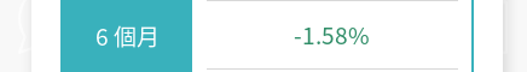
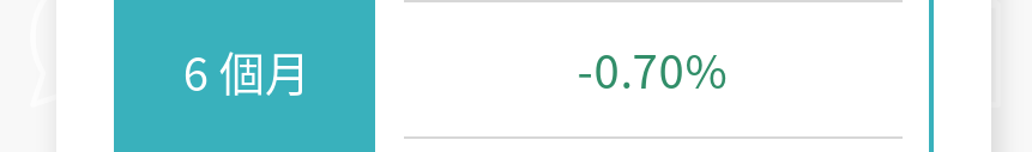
[294,18,370,51] -1.58% -> [577,35,728,102] -0.70%

